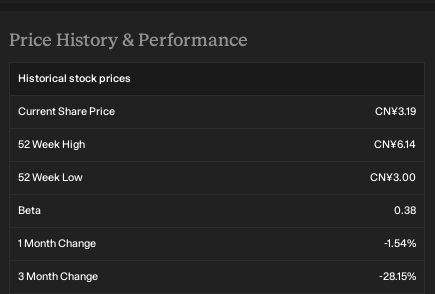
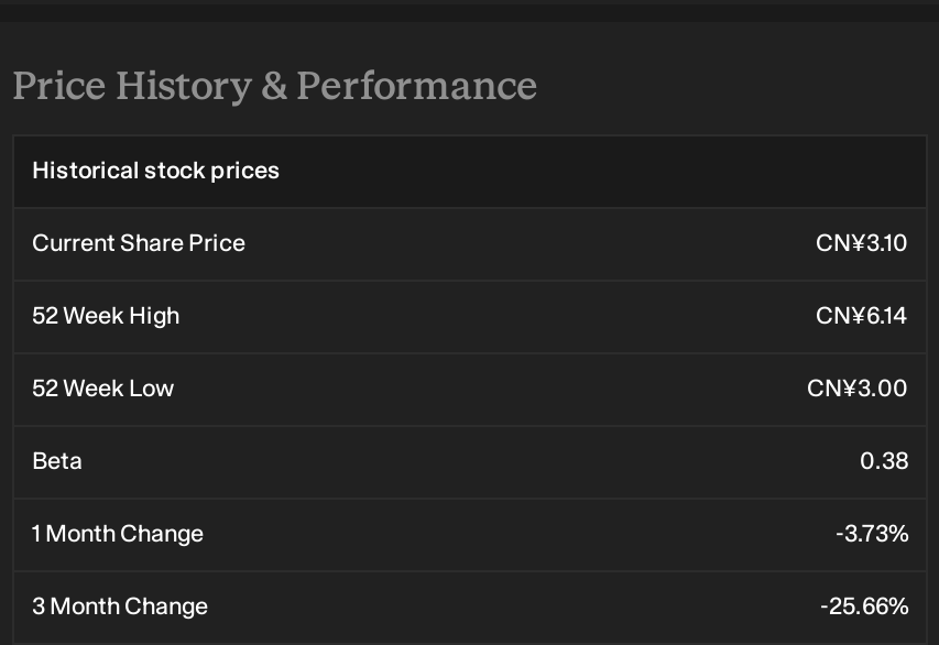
[375,105,416,118] CN¥3.19 -> [816,228,908,257] CN¥3.10
[384,237,416,250] -1.54% -> [836,519,908,547] -3.73%
[379,270,416,283] -28.15% -> [820,592,908,620] -25.66%

